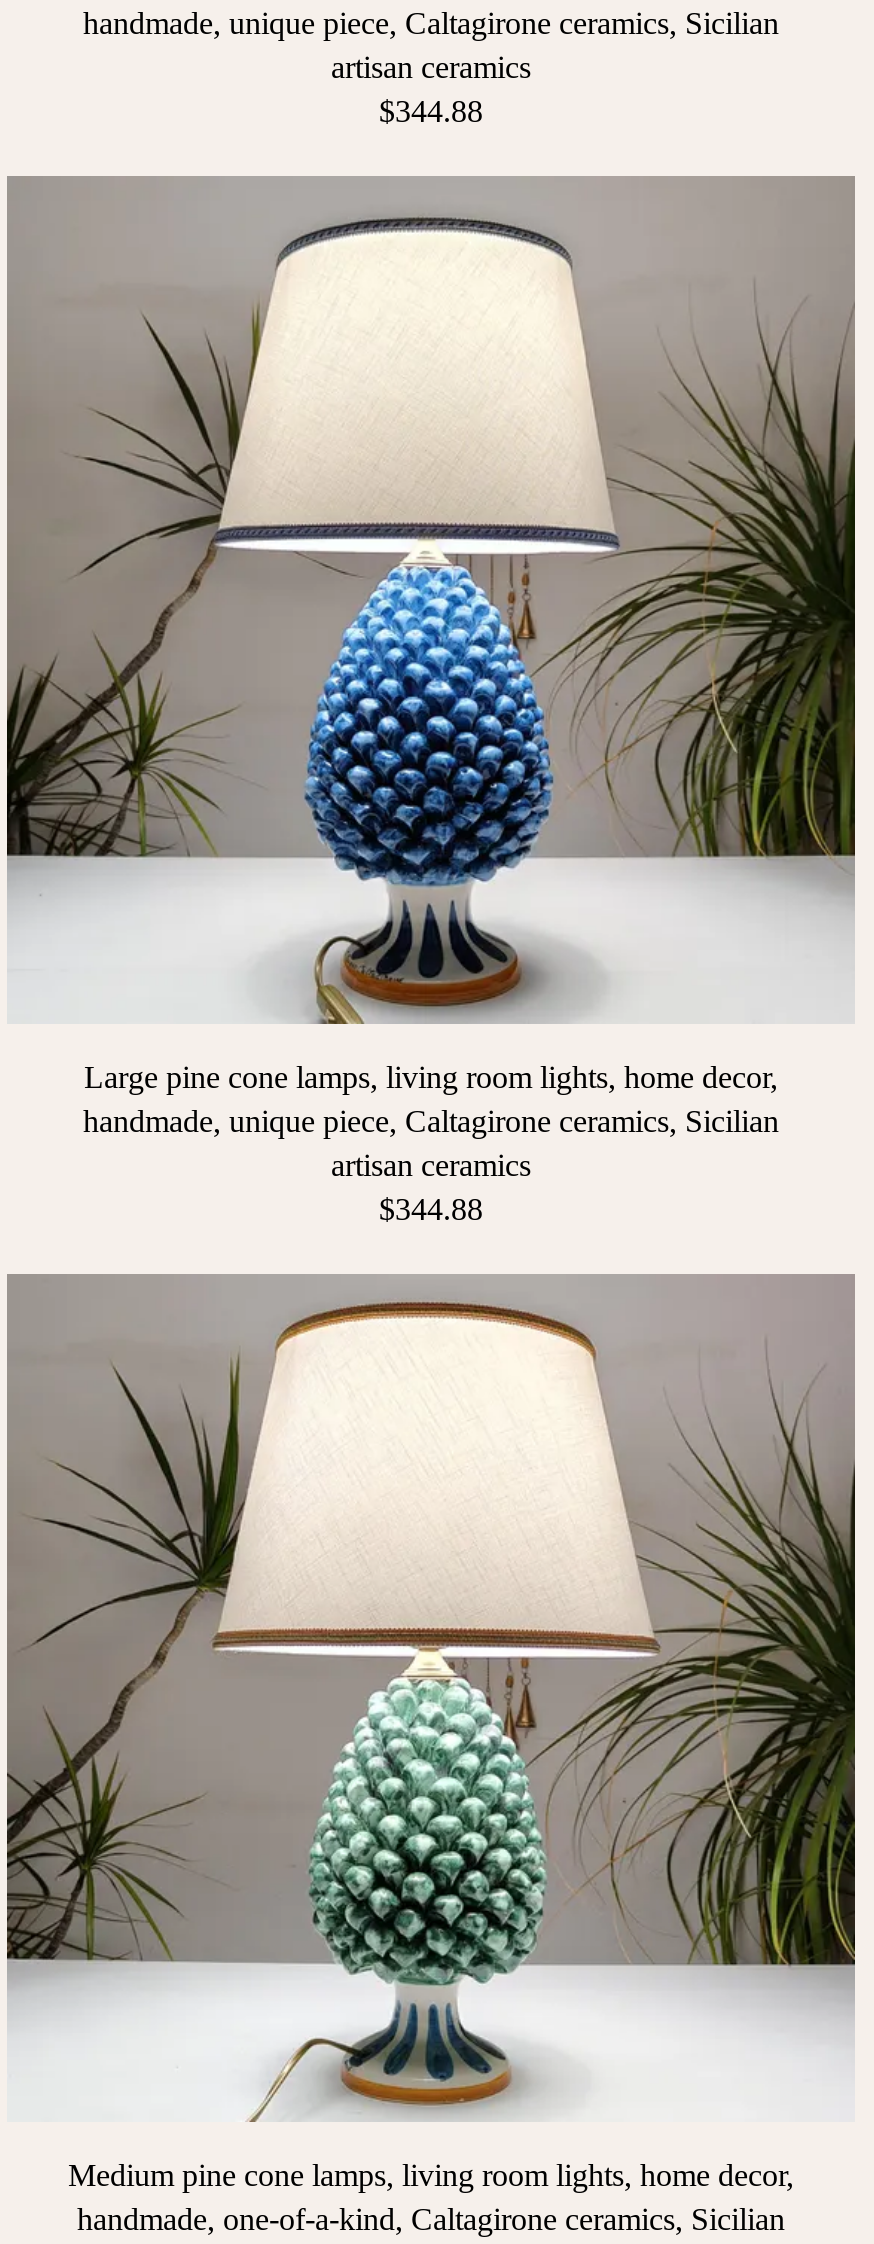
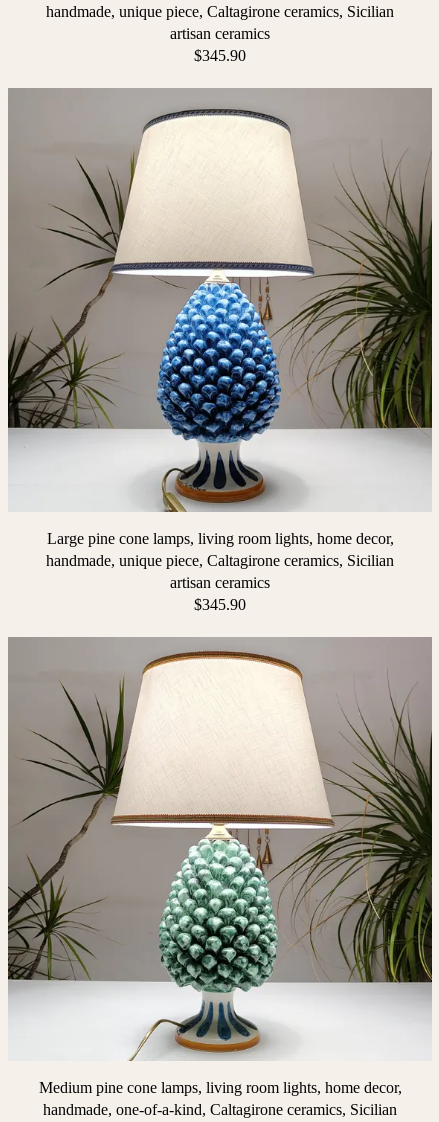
[379,94,483,128] $344.88 -> [194,47,246,64] $345.90
[379,1192,483,1226] $344.88 -> [194,596,246,613] $345.90

